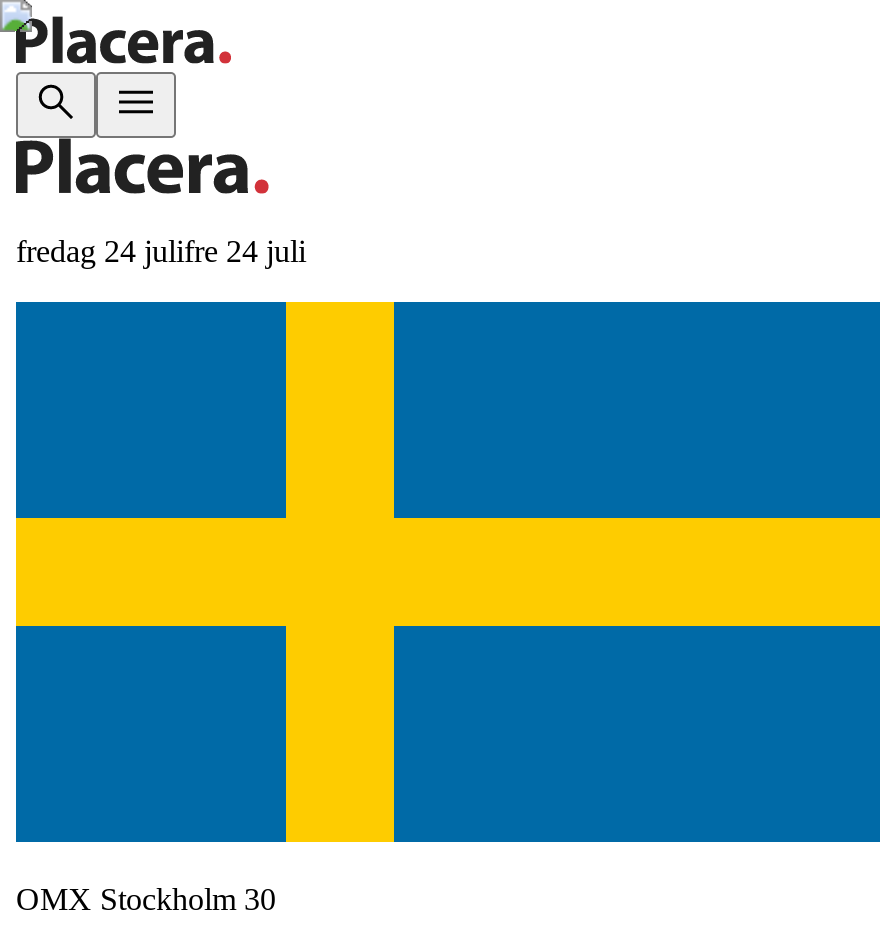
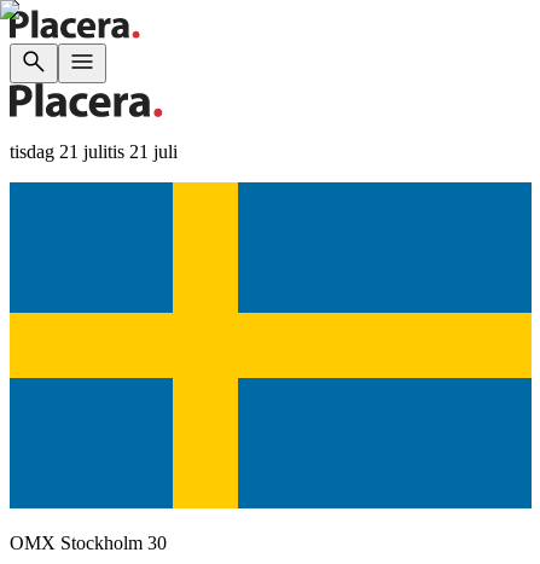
[16,234,306,268] fredag 24 julifre 24 juli -> [10,141,178,162] tisdag 21 julitis 21 juli

